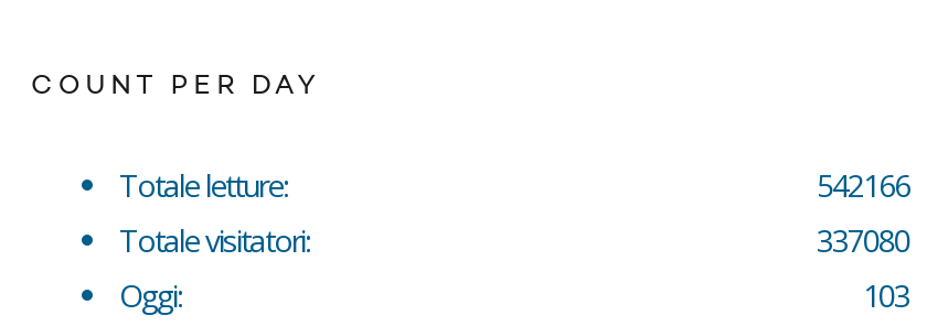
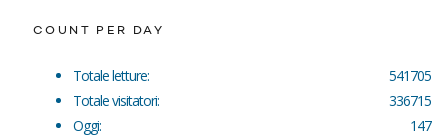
[817,165,909,207] 542166 -> [389,66,431,85] 541705
[817,220,909,262] 337080 -> [389,91,431,110] 336715
[863,275,909,317] 103 -> [410,116,431,135] 147

